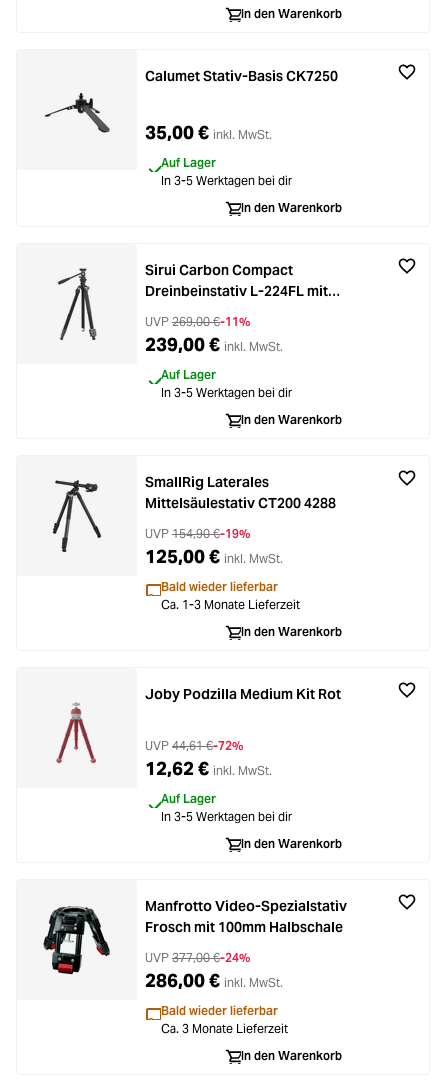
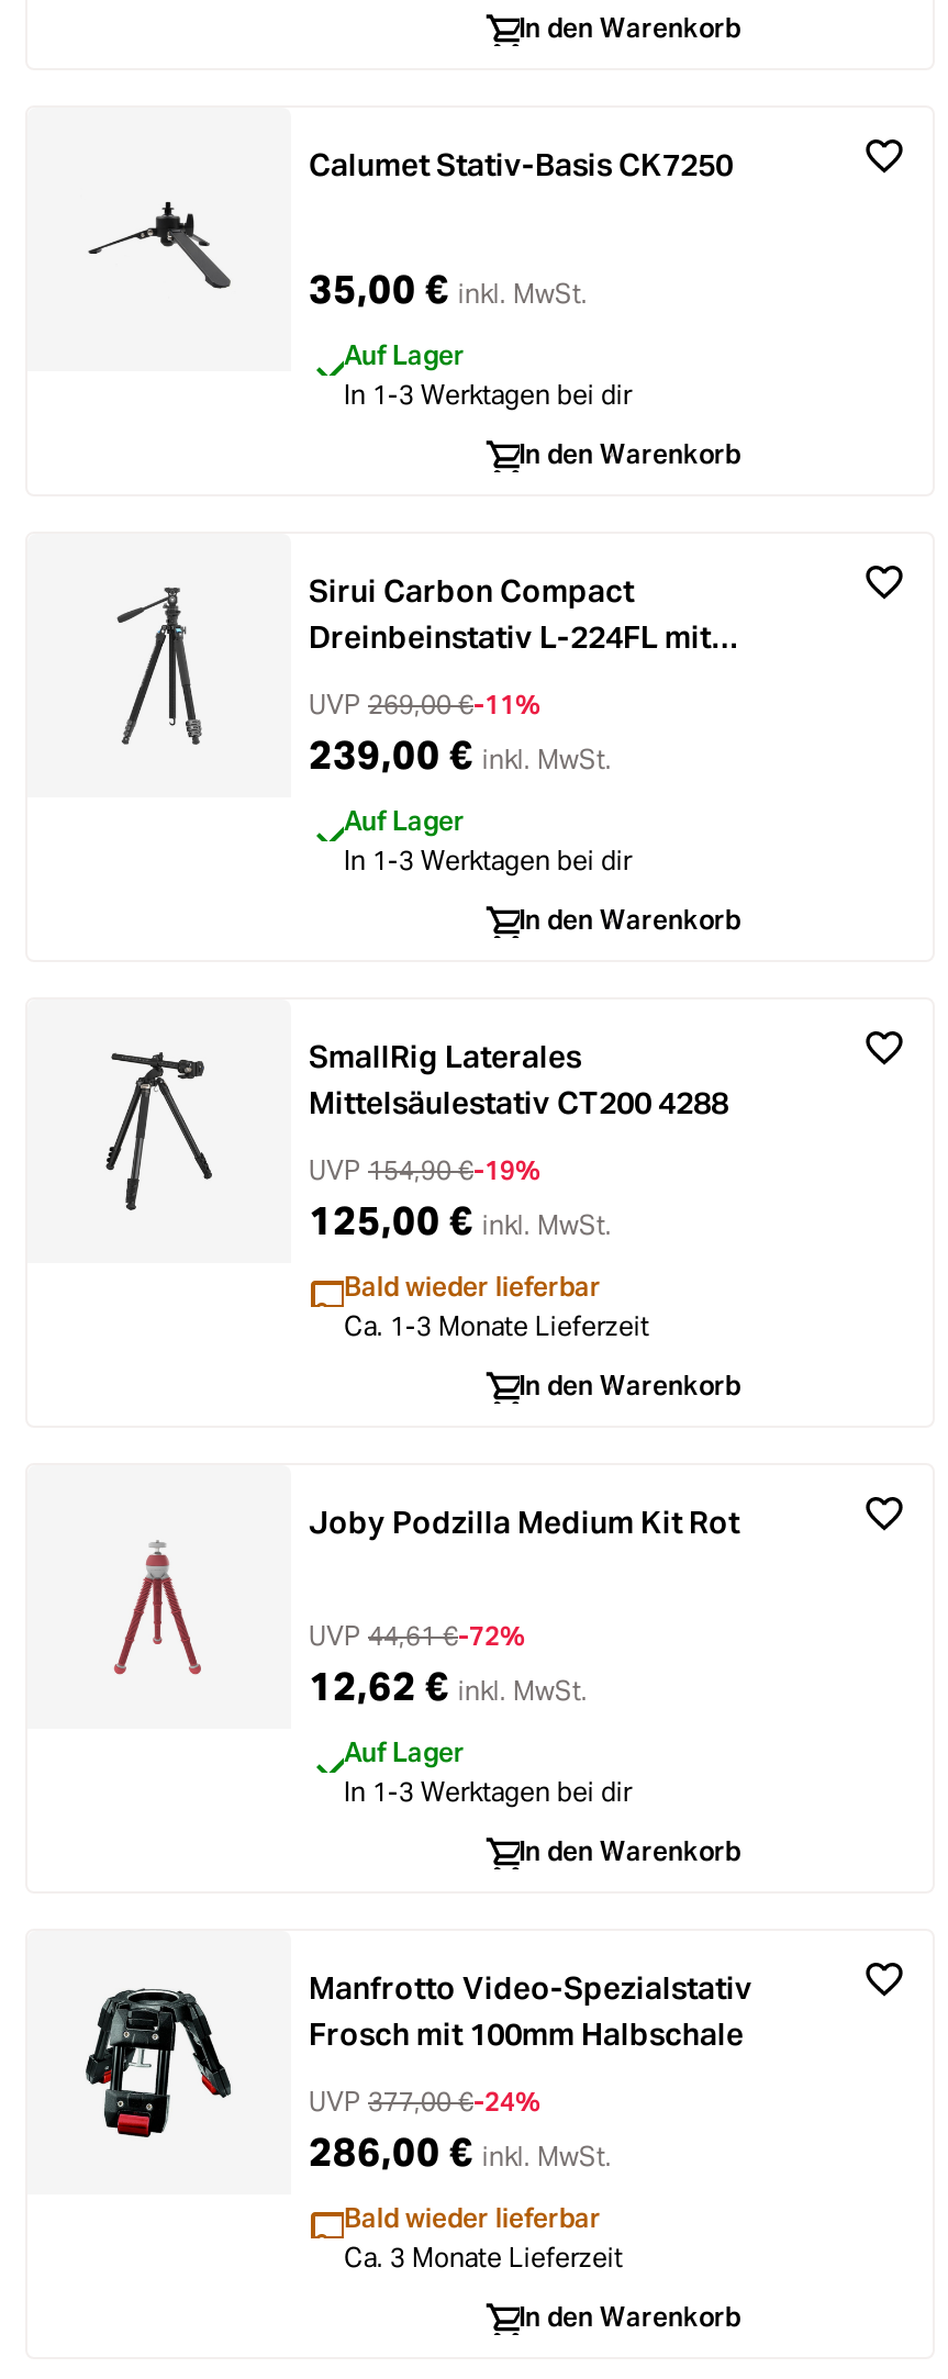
[161,173,292,188] In 3-5 Werktagen bei dir -> [344,378,632,411] In 1-3 Werktagen bei dir
[161,385,292,400] In 3-5 Werktagen bei dir -> [344,844,632,876] In 1-3 Werktagen bei dir
[161,809,292,824] In 3-5 Werktagen bei dir -> [344,1775,632,1808] In 1-3 Werktagen bei dir

